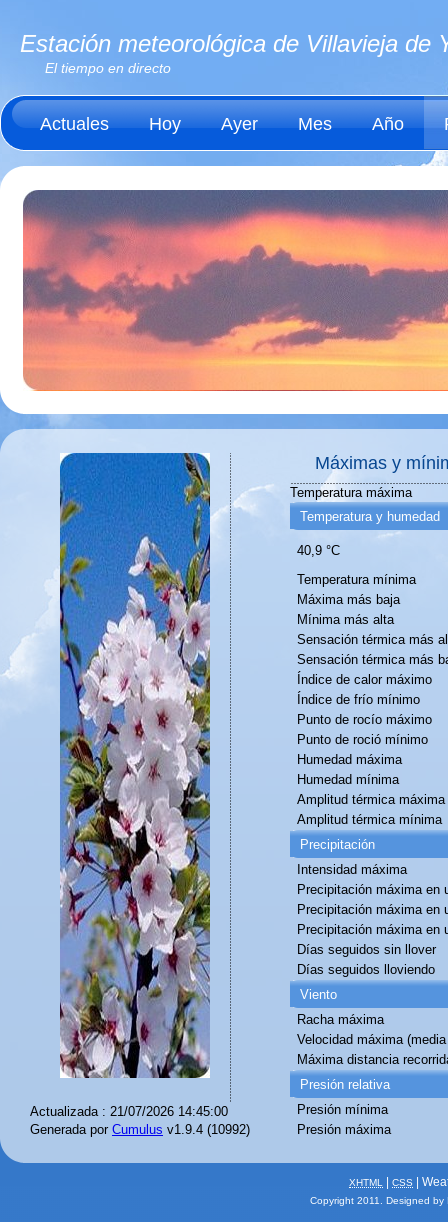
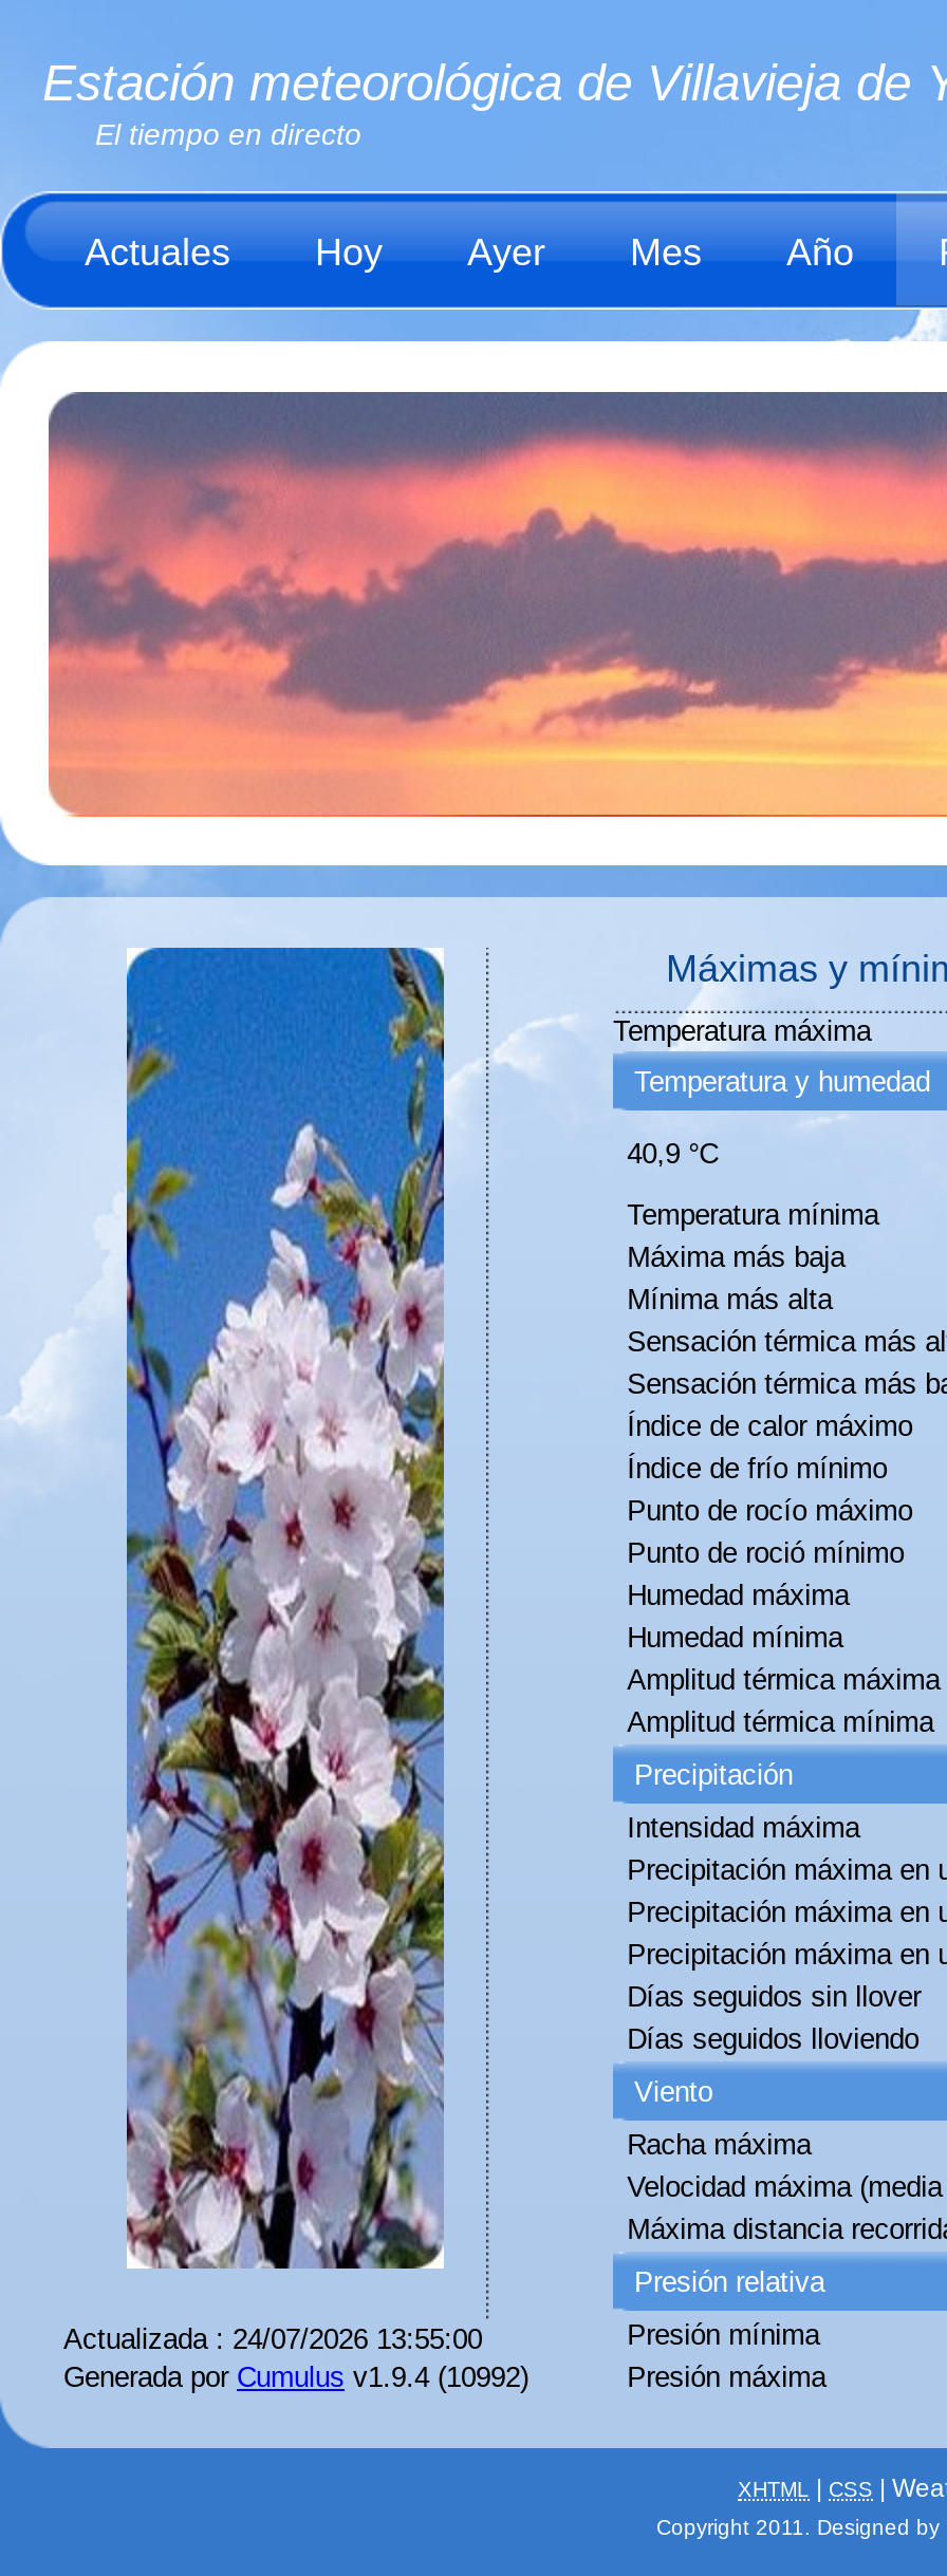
[30,1104,228,1119] Actualizada : 21/07/2026 14:45:00 -> [63,2323,482,2355] Actualizada : 24/07/2026 13:55:00

